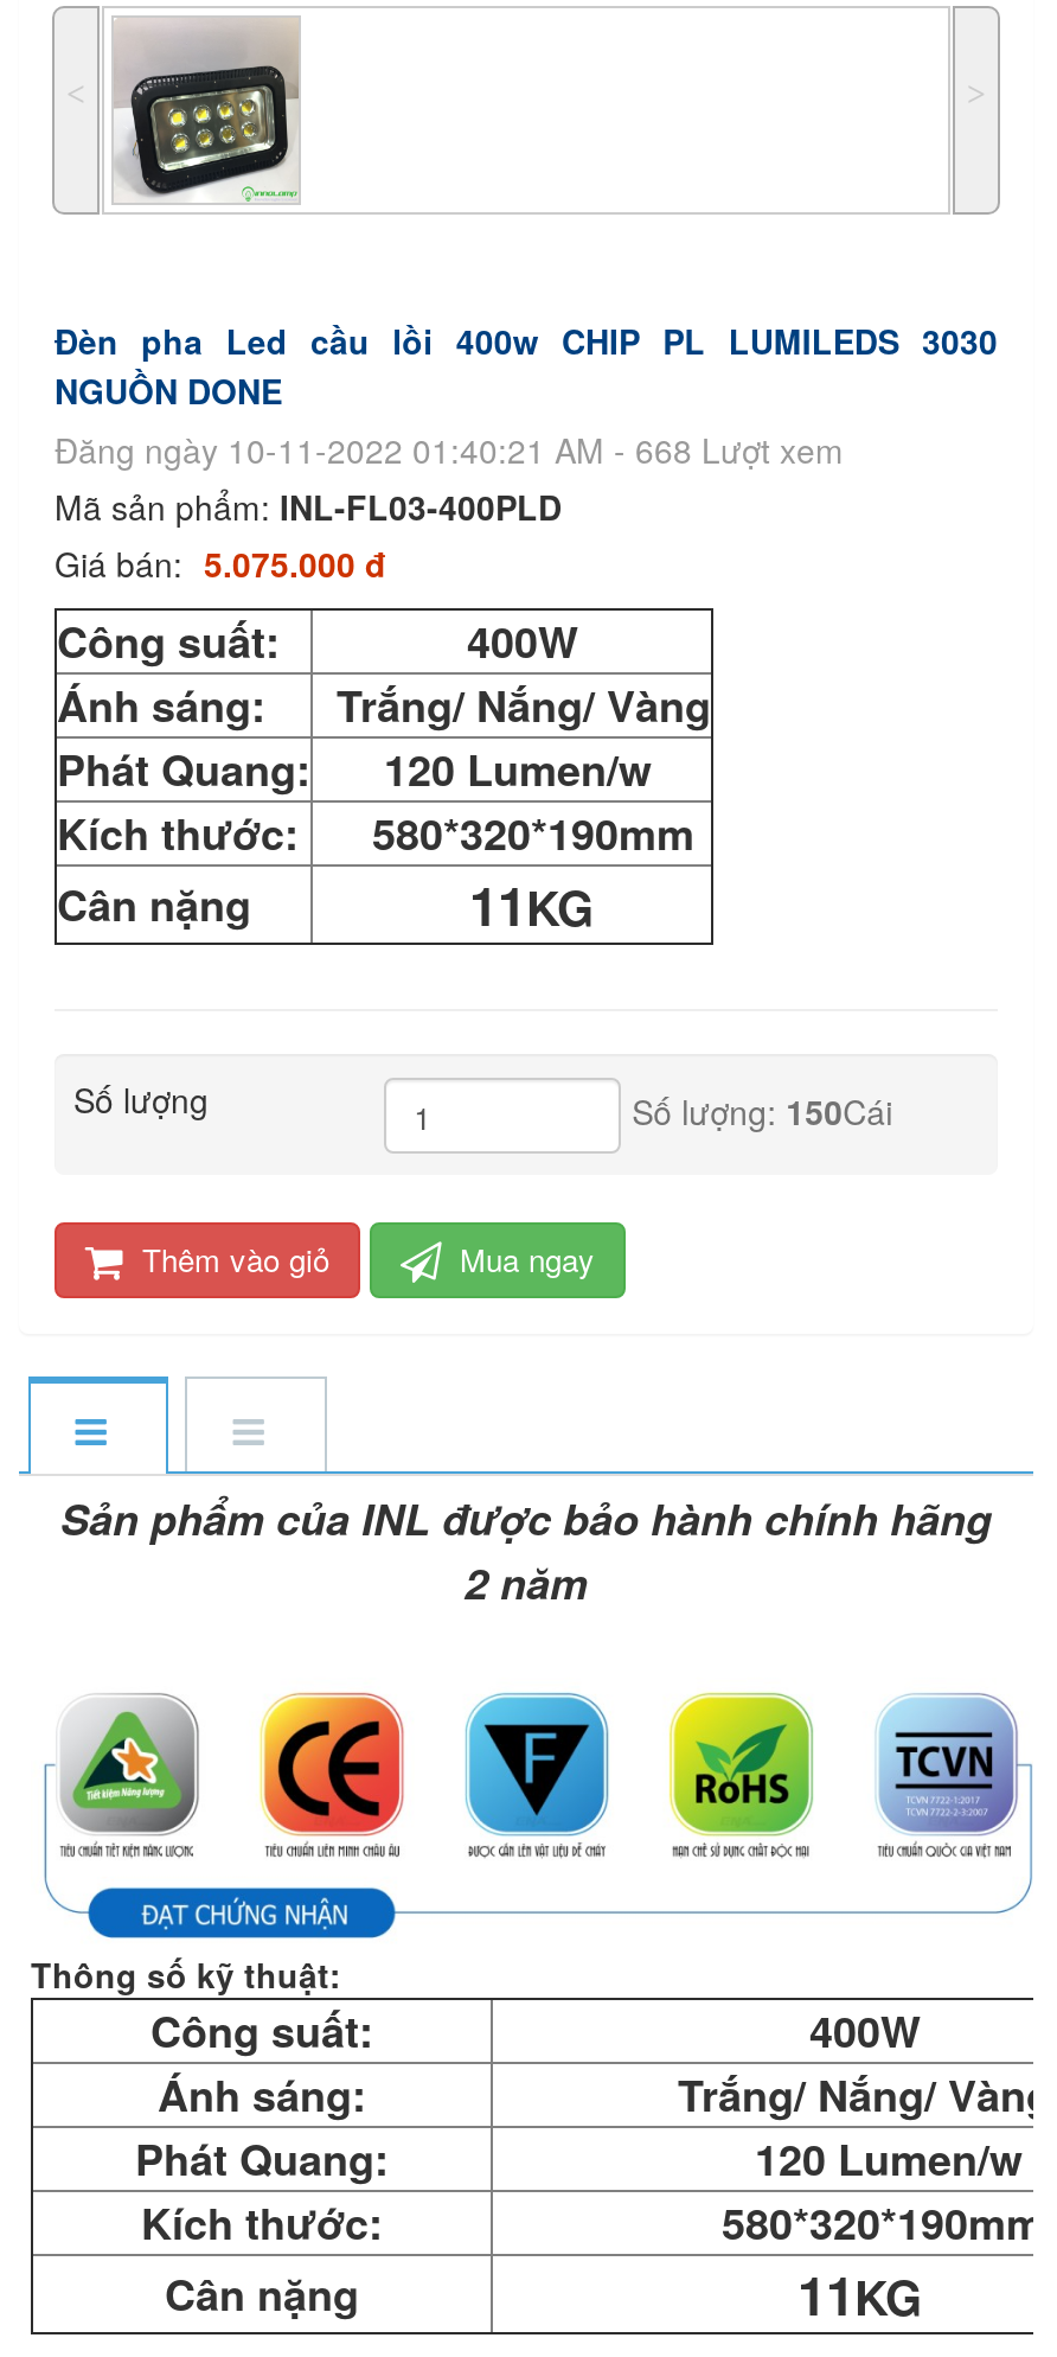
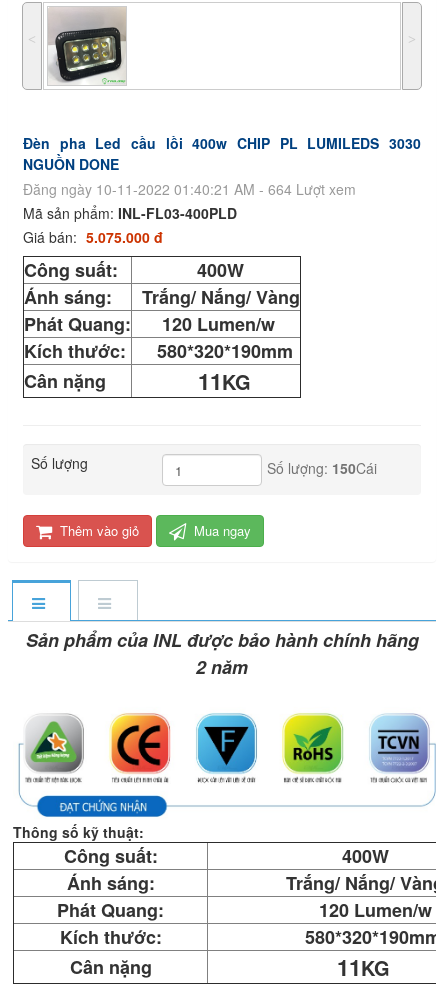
[55,426,844,473] Đăng ngày 10-11-2022 01:40:21 AM - 668 Lượt xem -> [23,179,356,199] Đăng ngày 10-11-2022 01:40:21 AM - 664 Lượt xem

